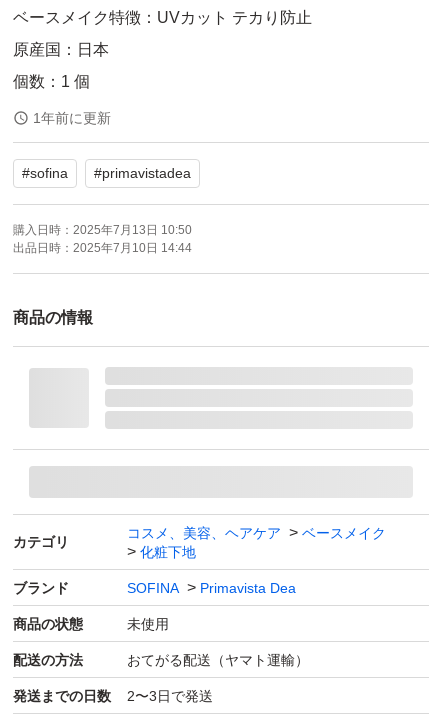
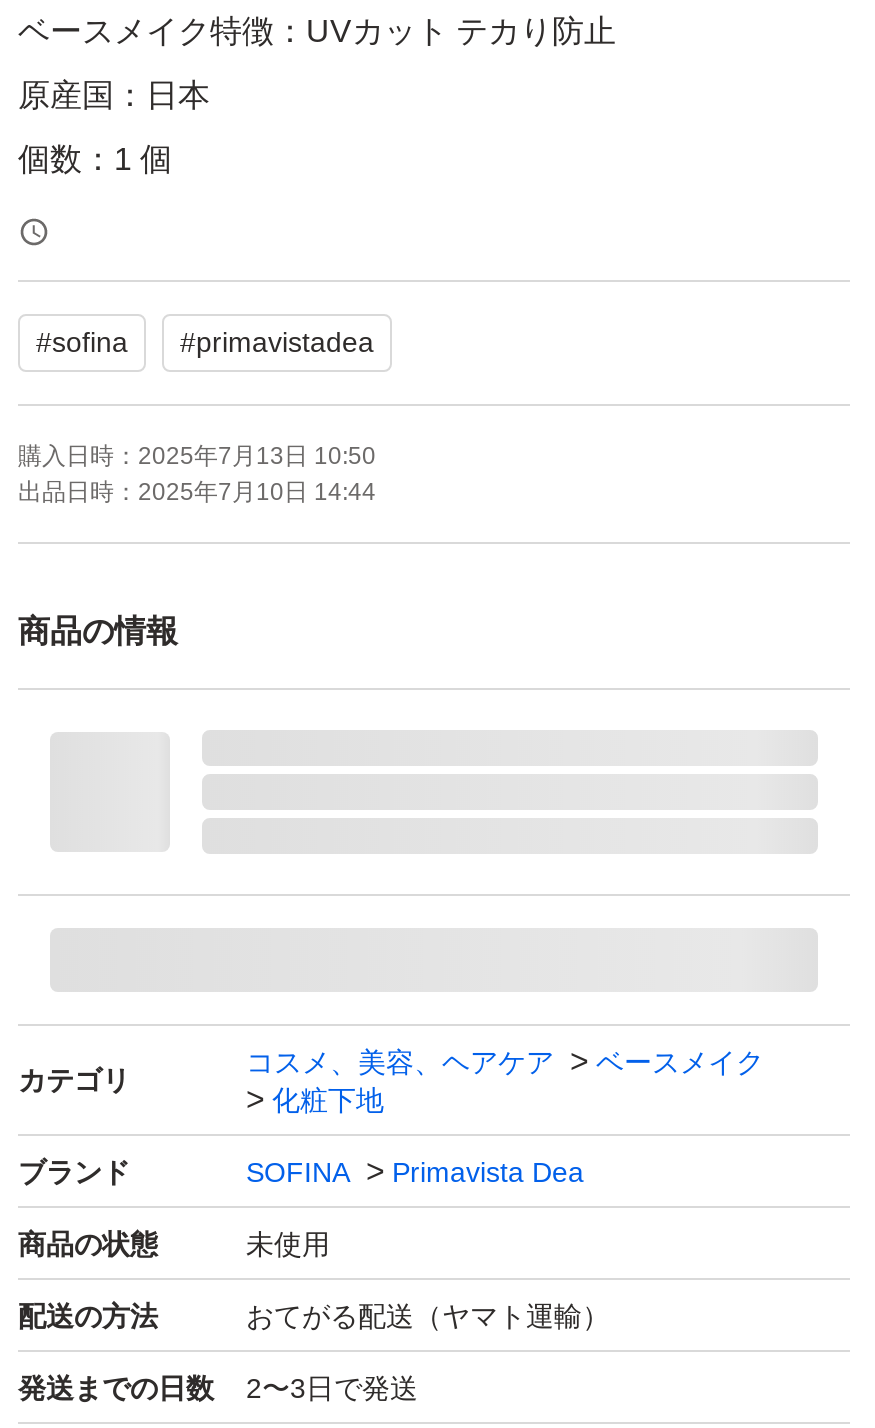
[33,110,111,126] 1年前に更新 -> none

